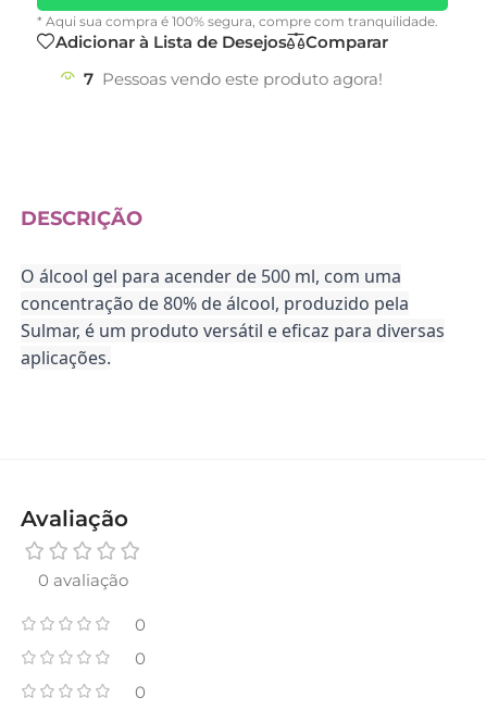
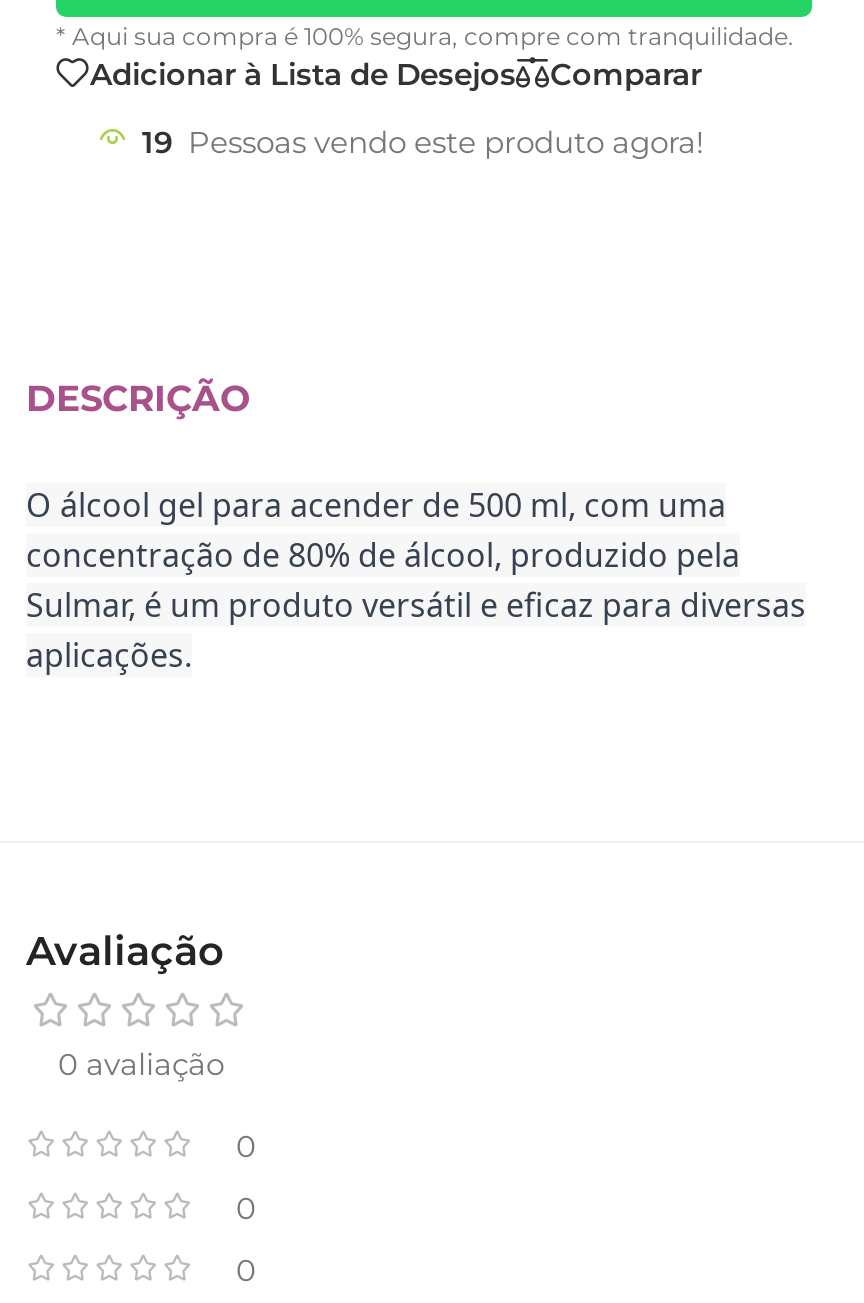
[84,69,383,90] 7 Pessoas vendo este produto agora! -> [142,124,704,162] 19 Pessoas vendo este produto agora!

